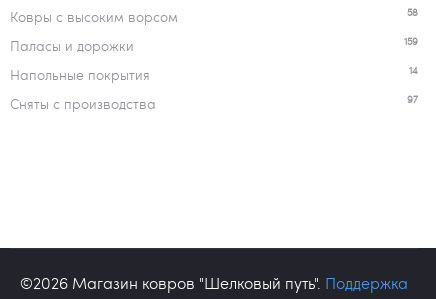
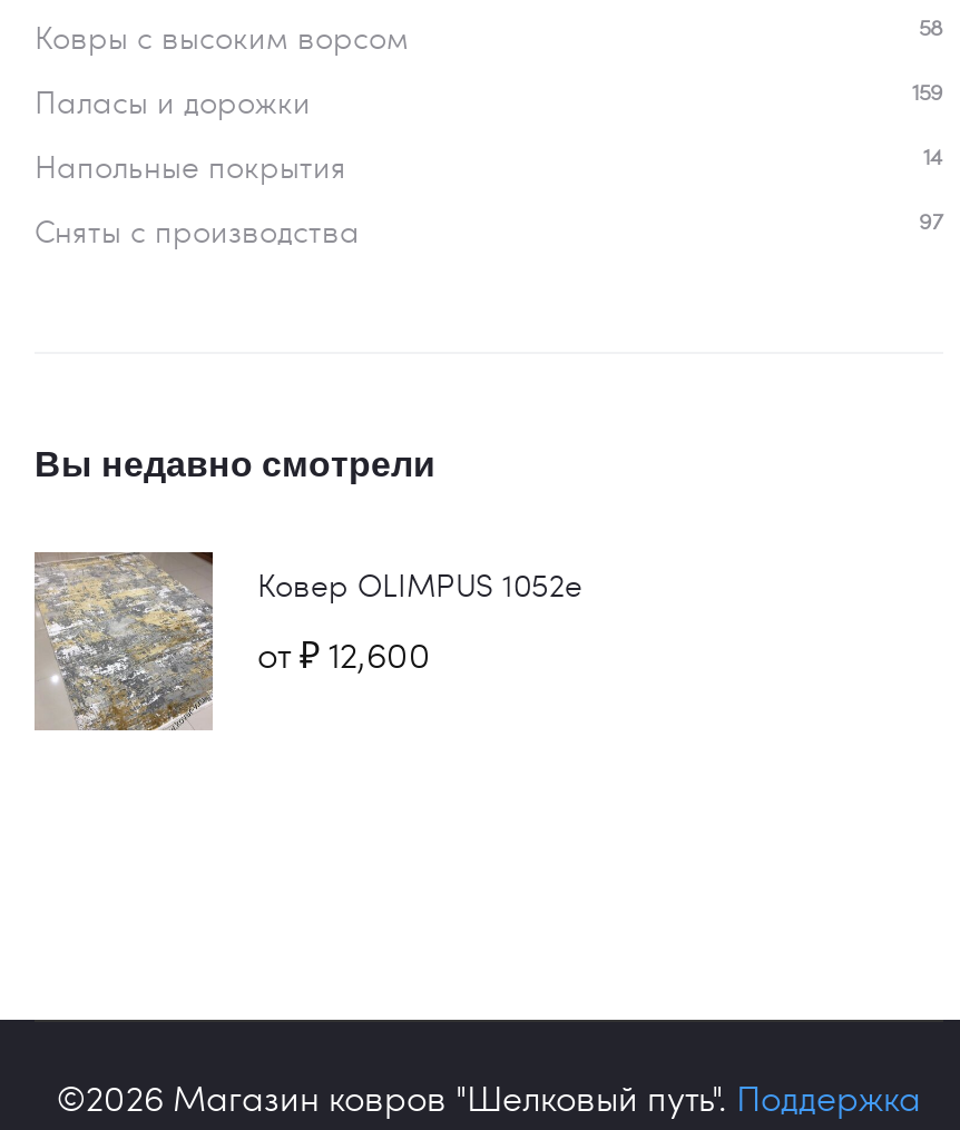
none -> [32,438,582,733] [image] | Вы недавно смотрели | Ковер OLIMPUS 1052e | от ₽ 12,600

